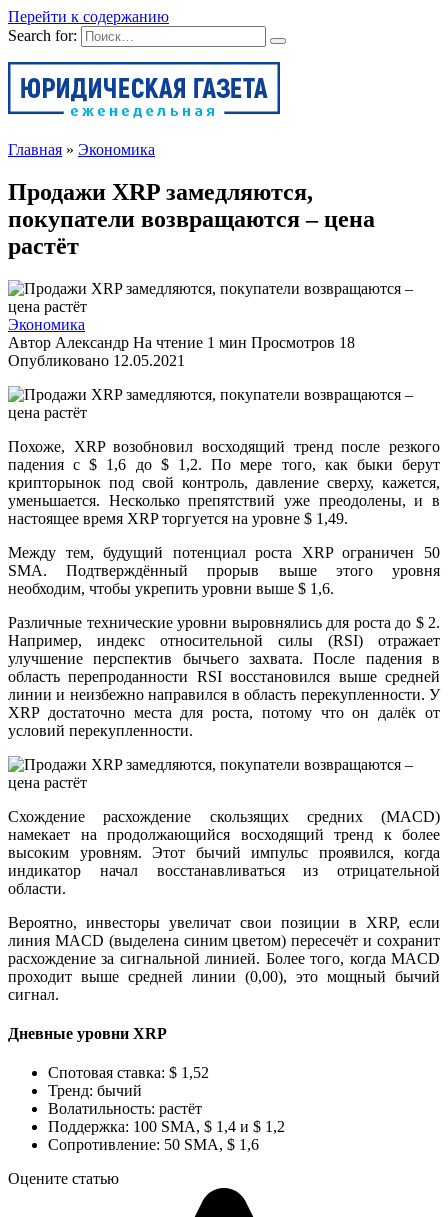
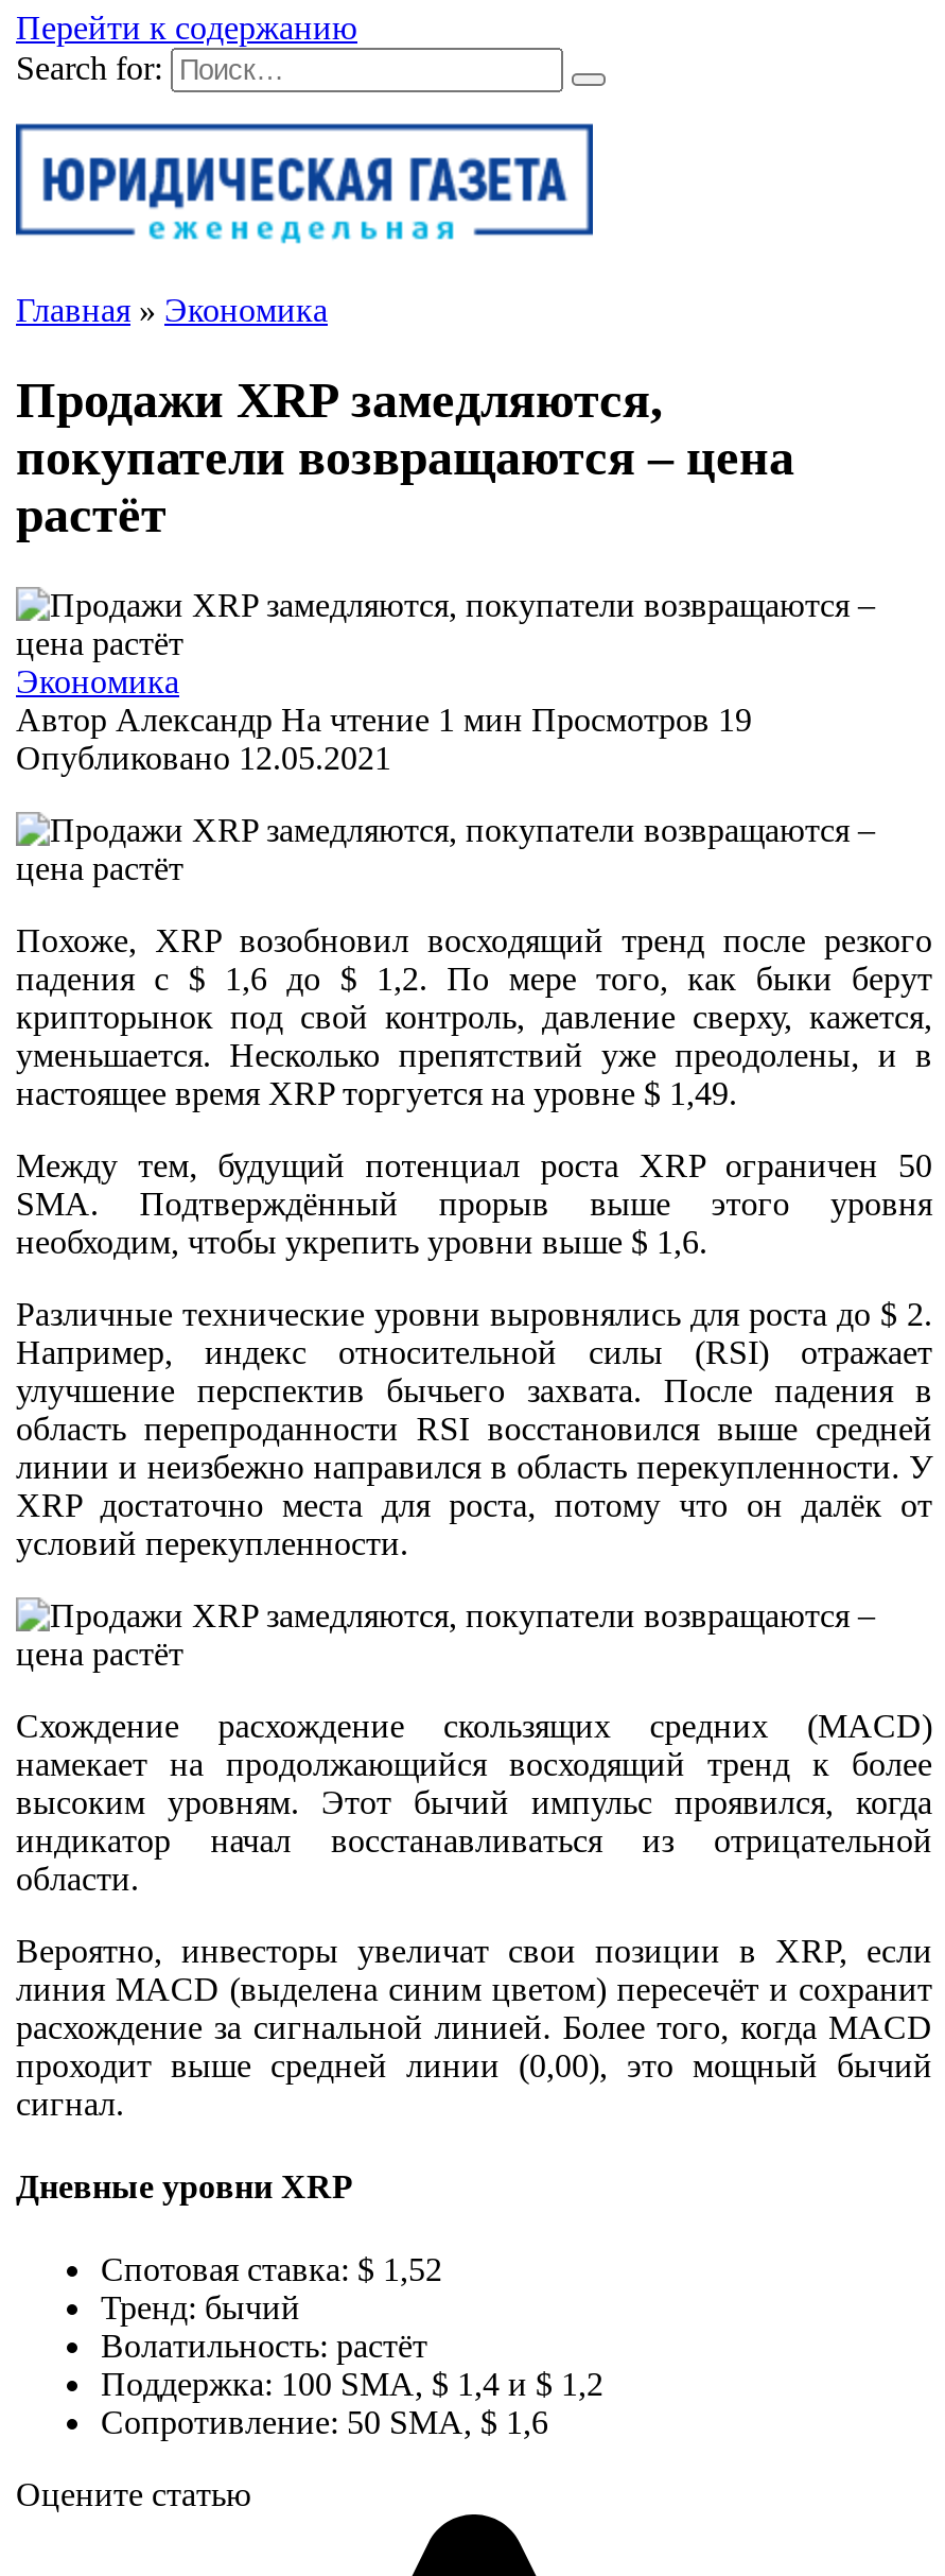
[8,334,355,351] Автор Александр На чтение 1 мин Просмотров 18 -> [16,701,752,737] Автор Александр На чтение 1 мин Просмотров 19

